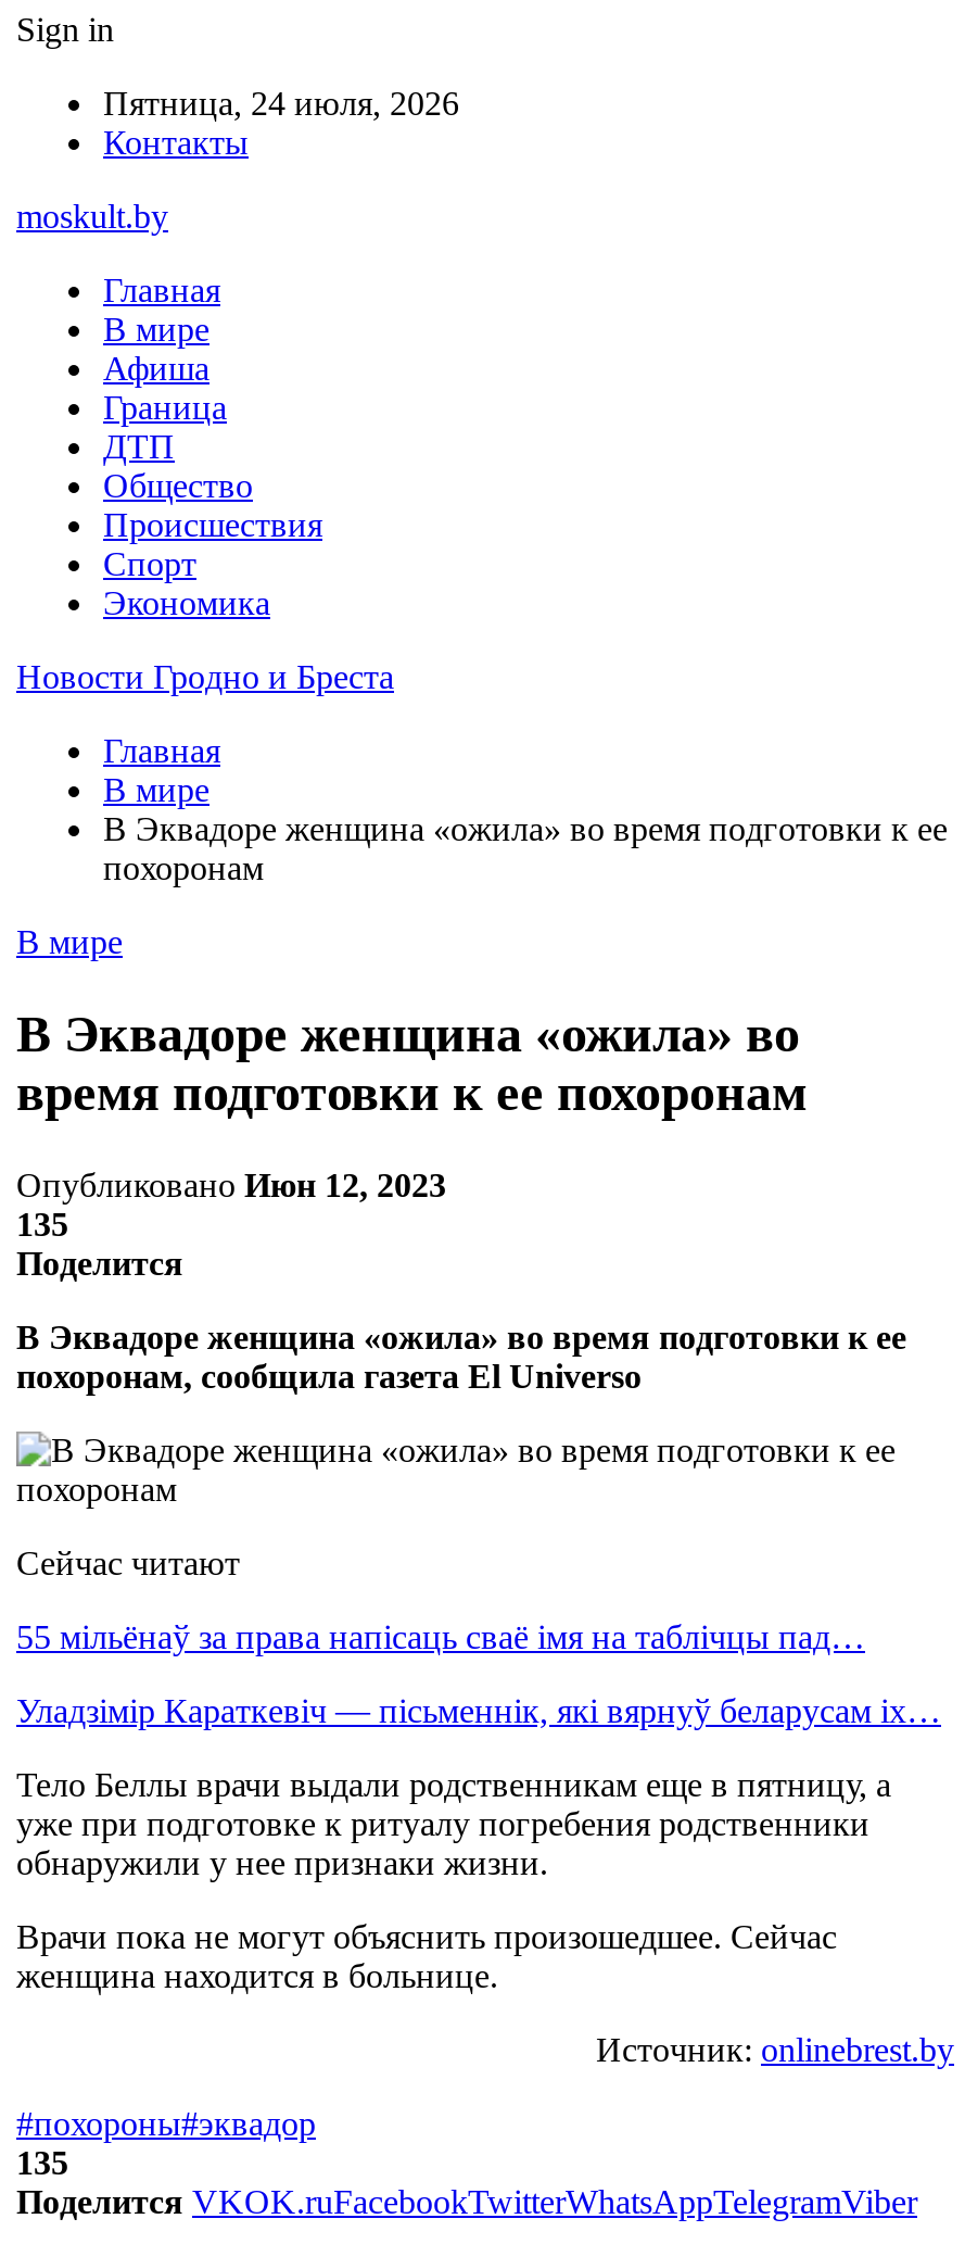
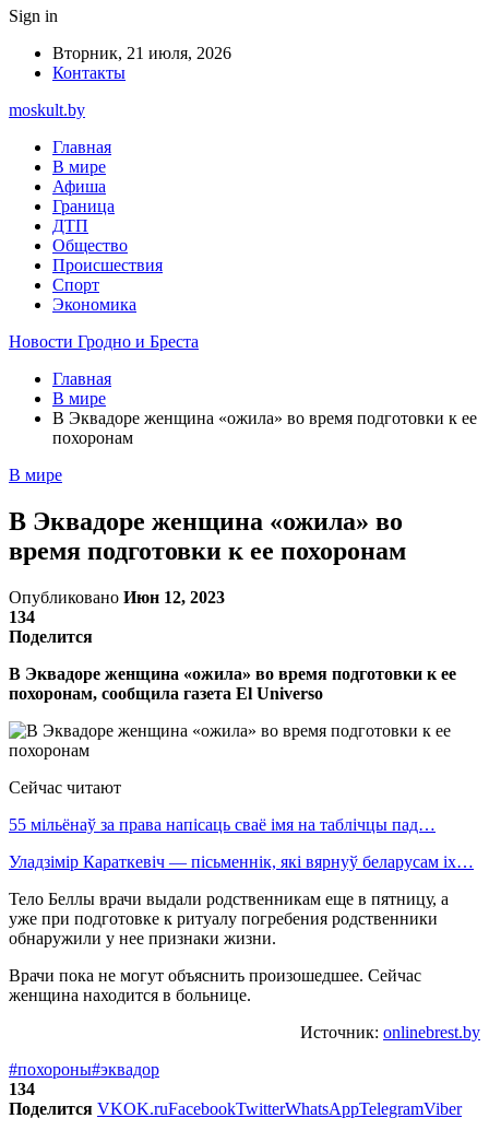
[103,85,459,122] Пятница, 24 июля, 2026 -> [52,44,231,62] Вторник, 21 июля, 2026
[16,1205,68,1242] 135 -> [9,607,35,626] 134
[16,2144,68,2181] 135 -> [9,1080,35,1098] 134

